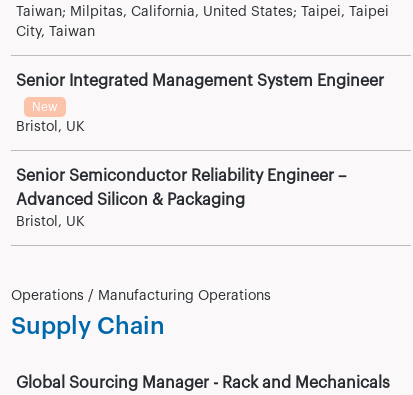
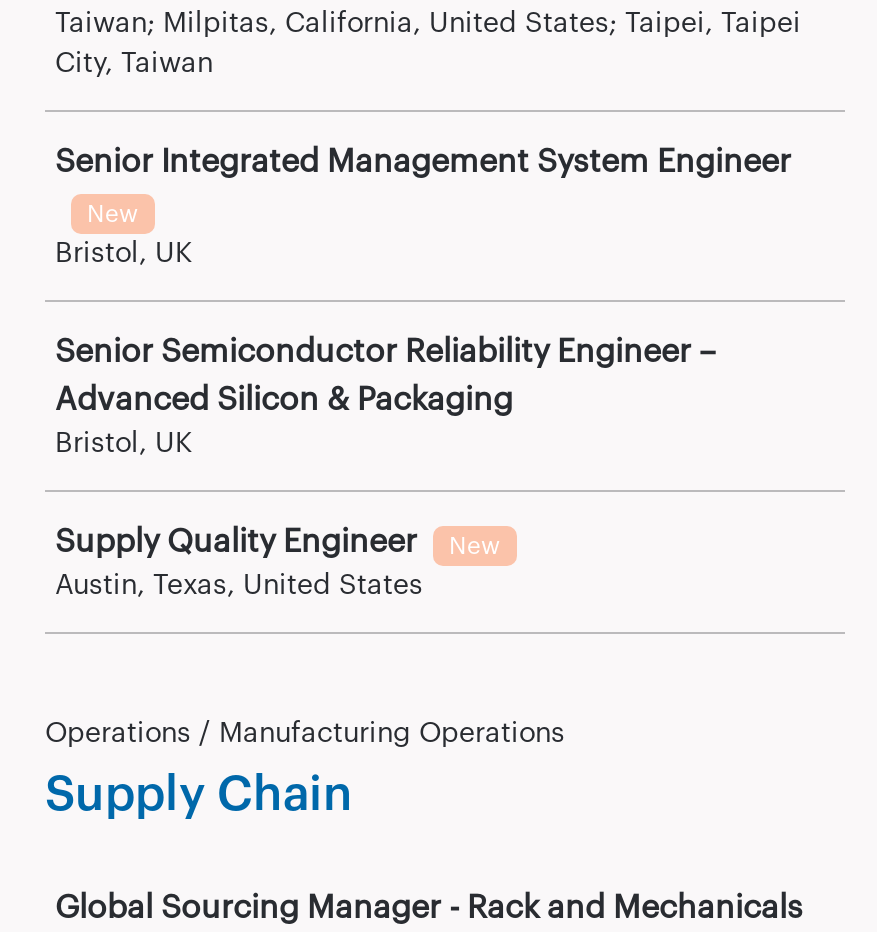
none -> [55,526,501,600] Supply Quality Engineer | New | Austin, Texas, United States

